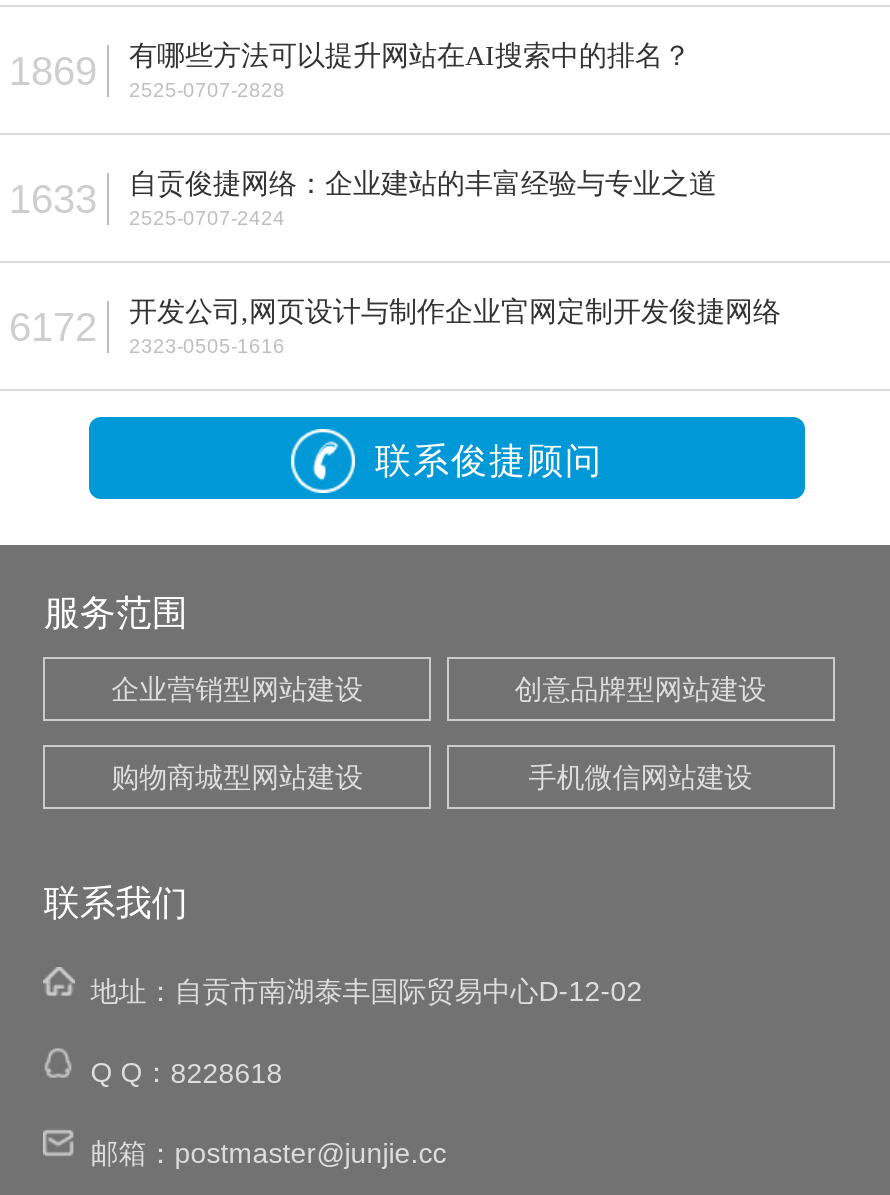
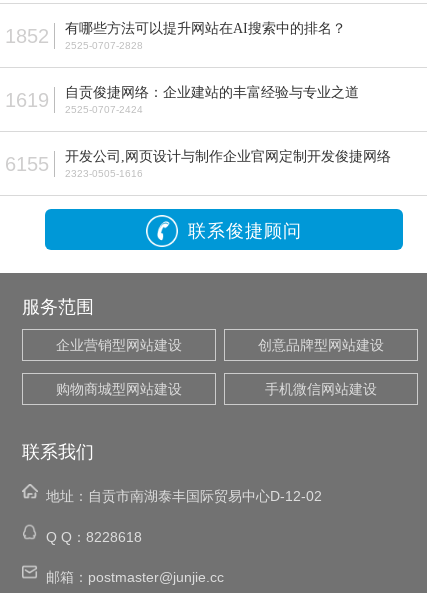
[9,41,691,101] 1869 有哪些方法可以提升网站在AI搜索中的排名？ 2525-0707-2828 -> [5,21,346,51] 1852 有哪些方法可以提升网站在AI搜索中的排名？ 2525-0707-2828
[9,169,717,229] 1633 自贡俊捷网络：企业建站的丰富经验与专业之道 2525-0707-2424 -> [5,85,359,115] 1619 自贡俊捷网络：企业建站的丰富经验与专业之道 2525-0707-2424
[9,297,781,357] 6172 开发公司,网页设计与制作企业官网定制开发俊捷网络 2323-0505-1616 -> [5,149,391,179] 6155 开发公司,网页设计与制作企业官网定制开发俊捷网络 2323-0505-1616

